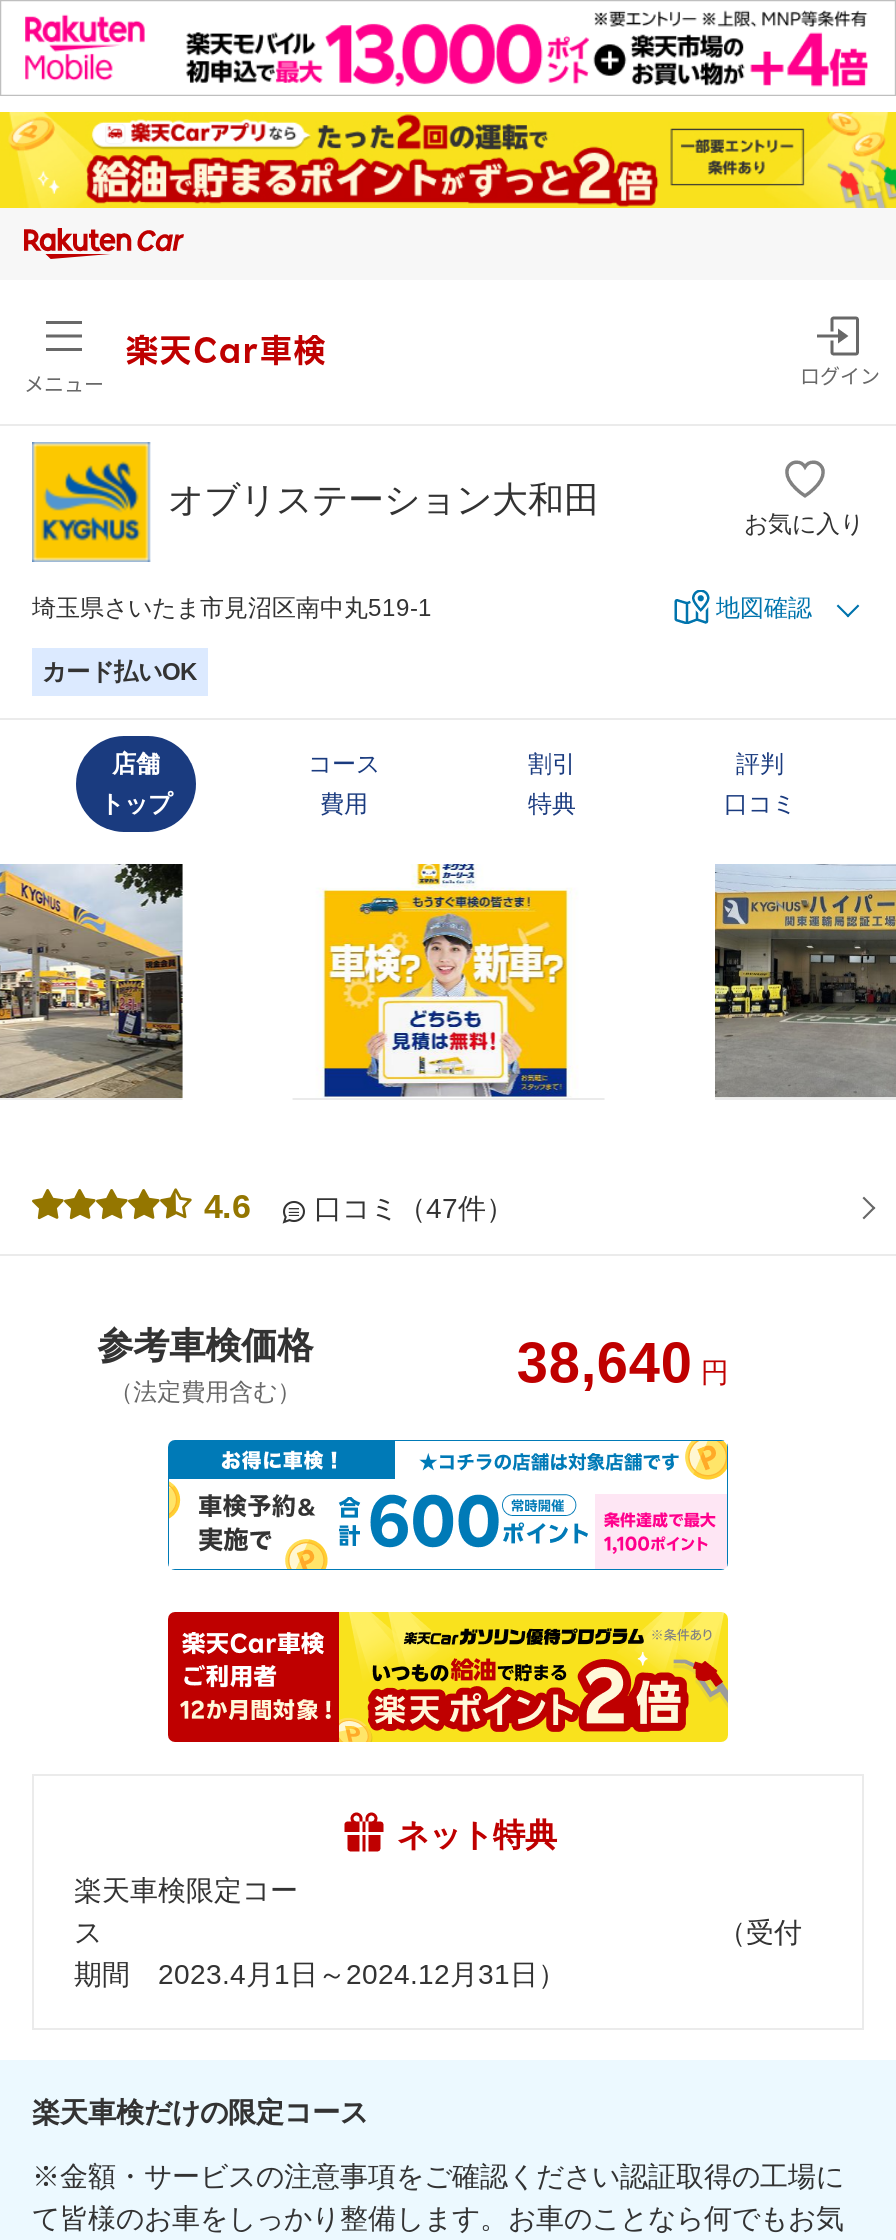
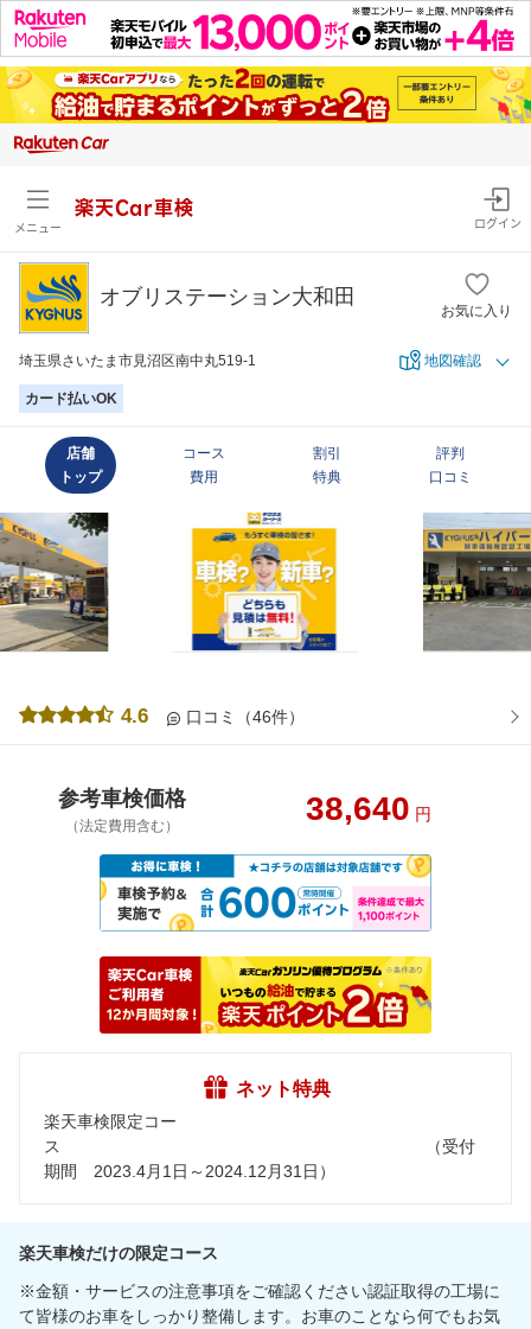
[204,1187,514,1225] 4.6 口コミ（47件） -> [121,704,305,727] 4.6 口コミ（46件）

